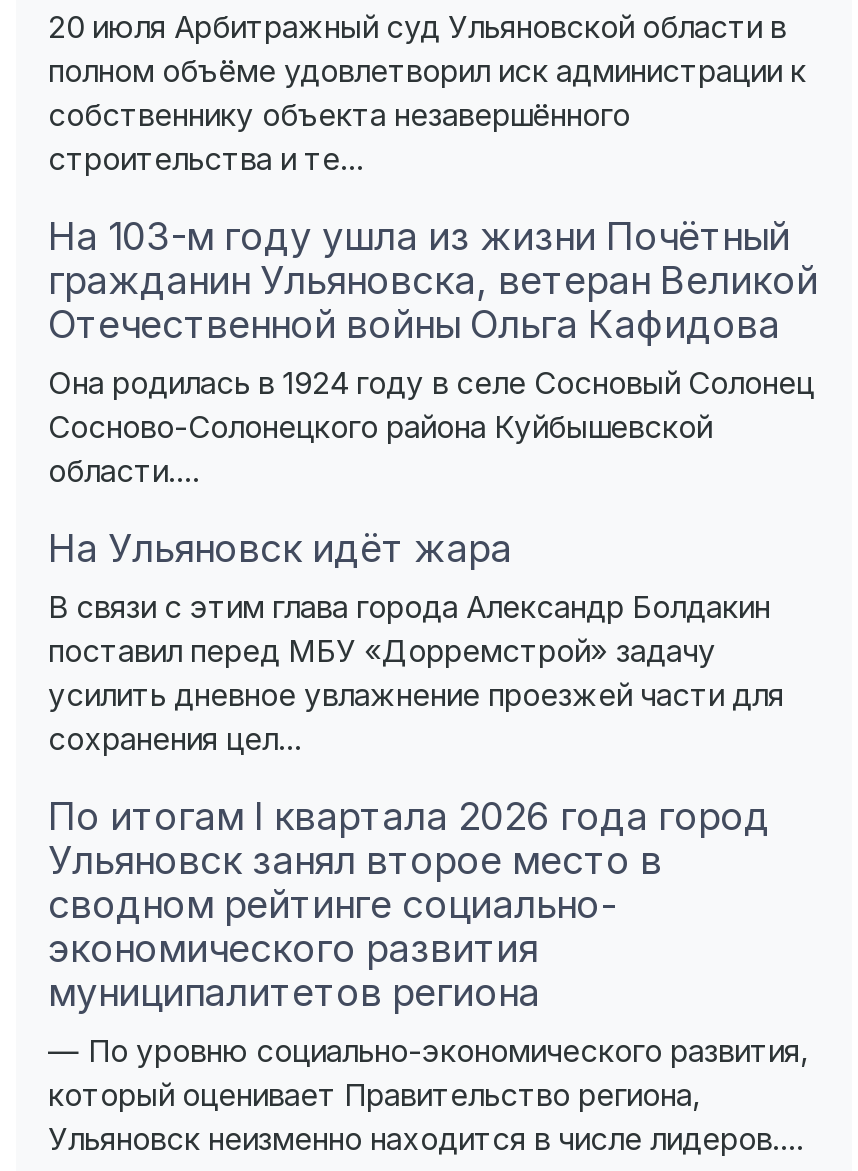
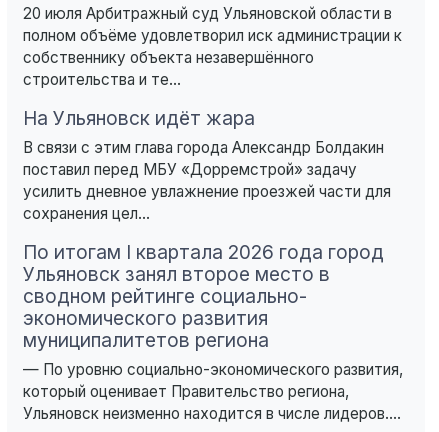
[48,212,818,490] На 103-м году ушла из жизни Почётный | гражданин Ульяновска, ветеран Великой | Отечественной войны Ольга Кафидова | Она родилась в 1924 году в селе Сосновый Солонец | Сосново-Солонецкого района Куйбышевской | области.... -> none

